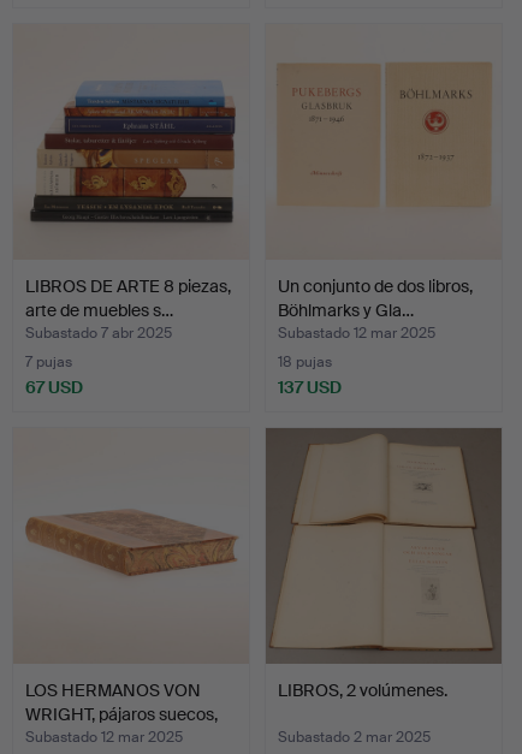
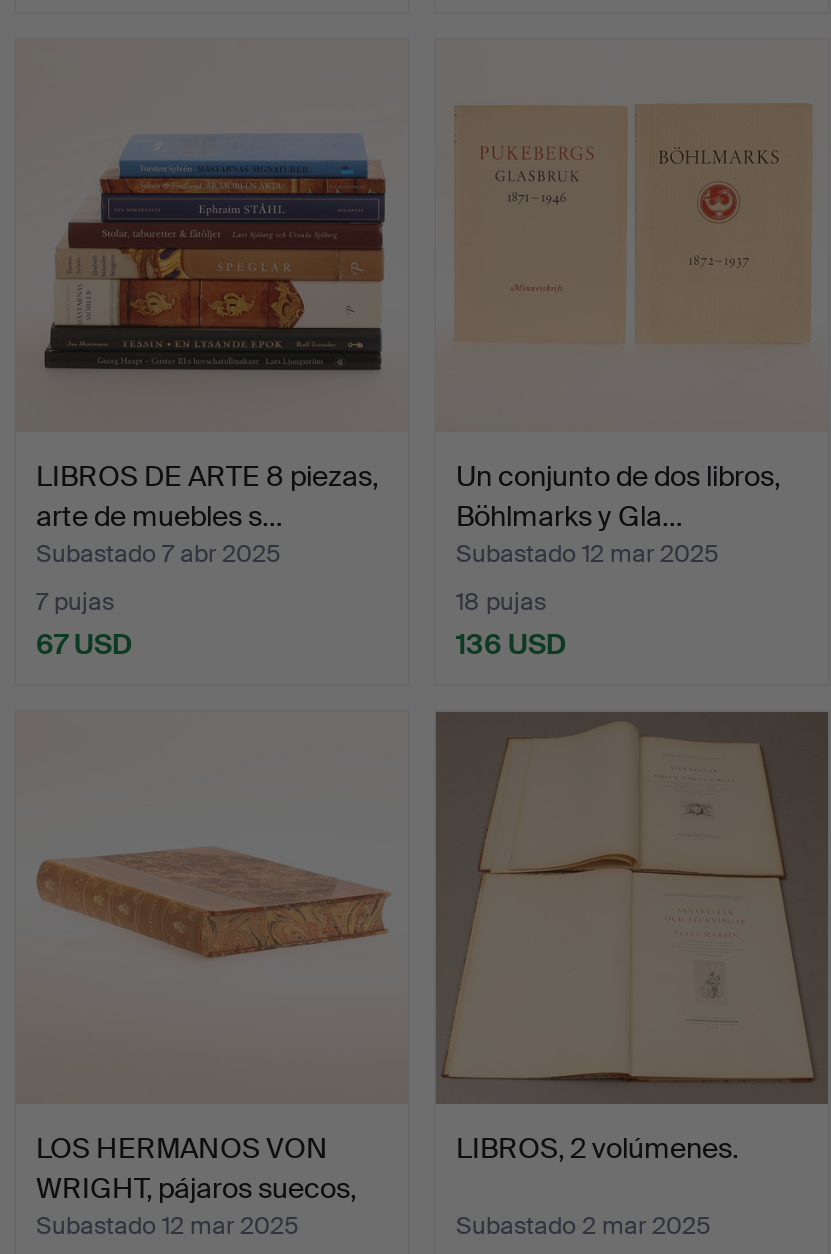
[278,376,342,398] 137 USD -> [456,626,566,662] 136 USD

